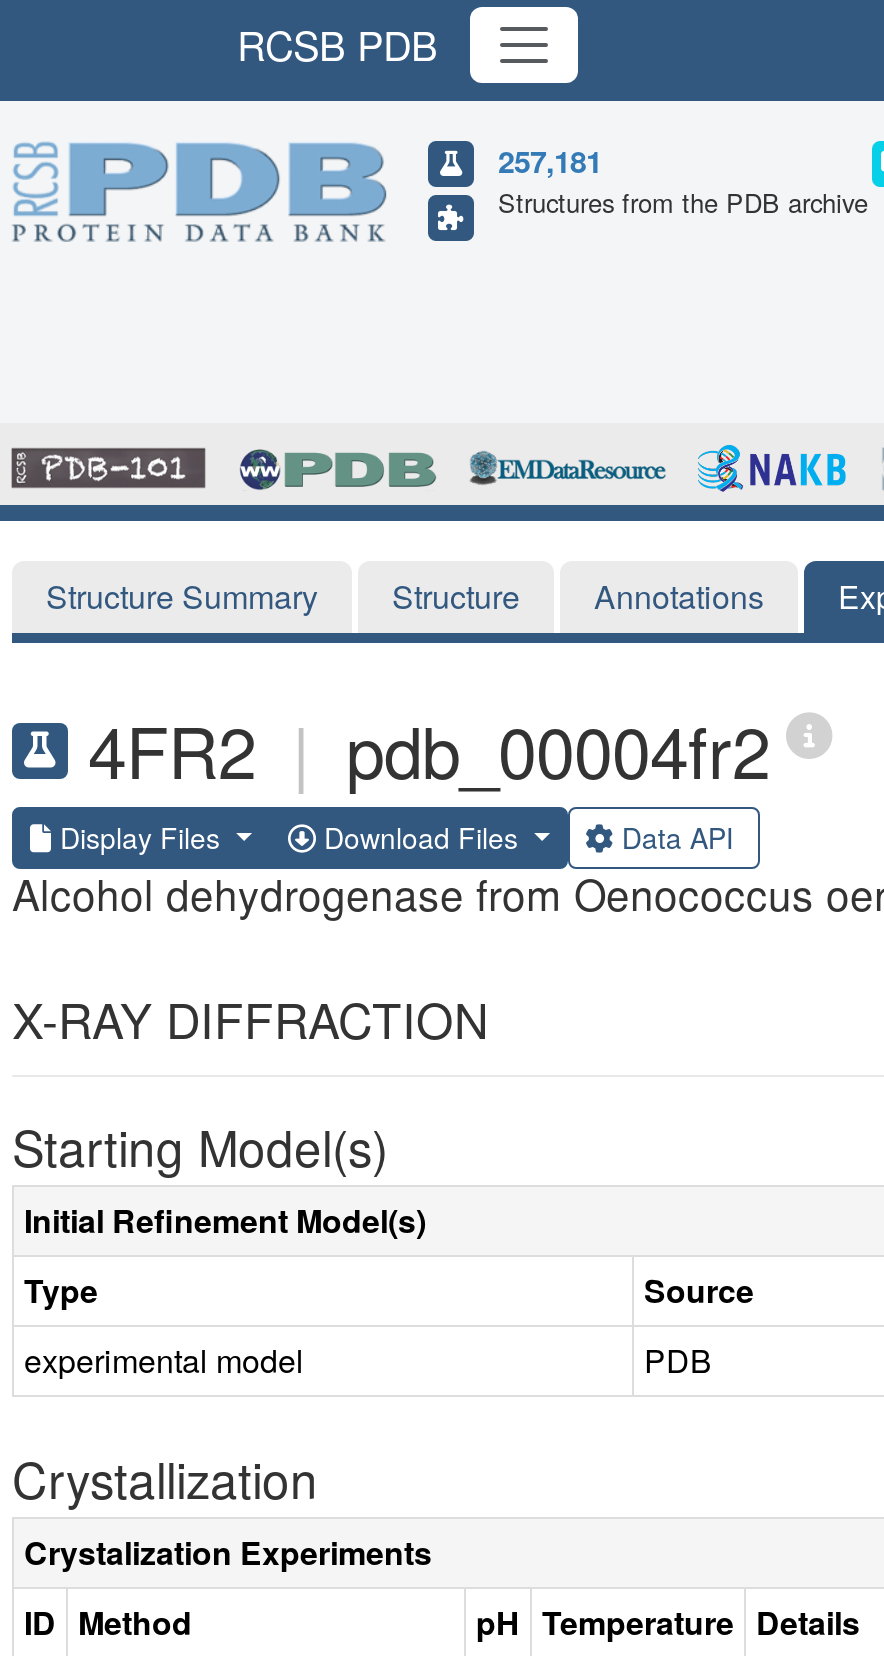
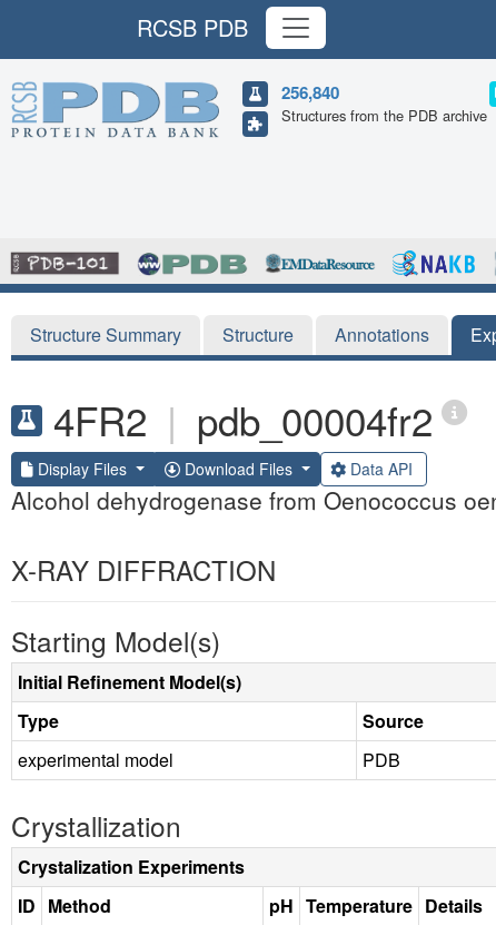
[498,139,602,183] 257,181 -> [281,80,339,105] 256,840

